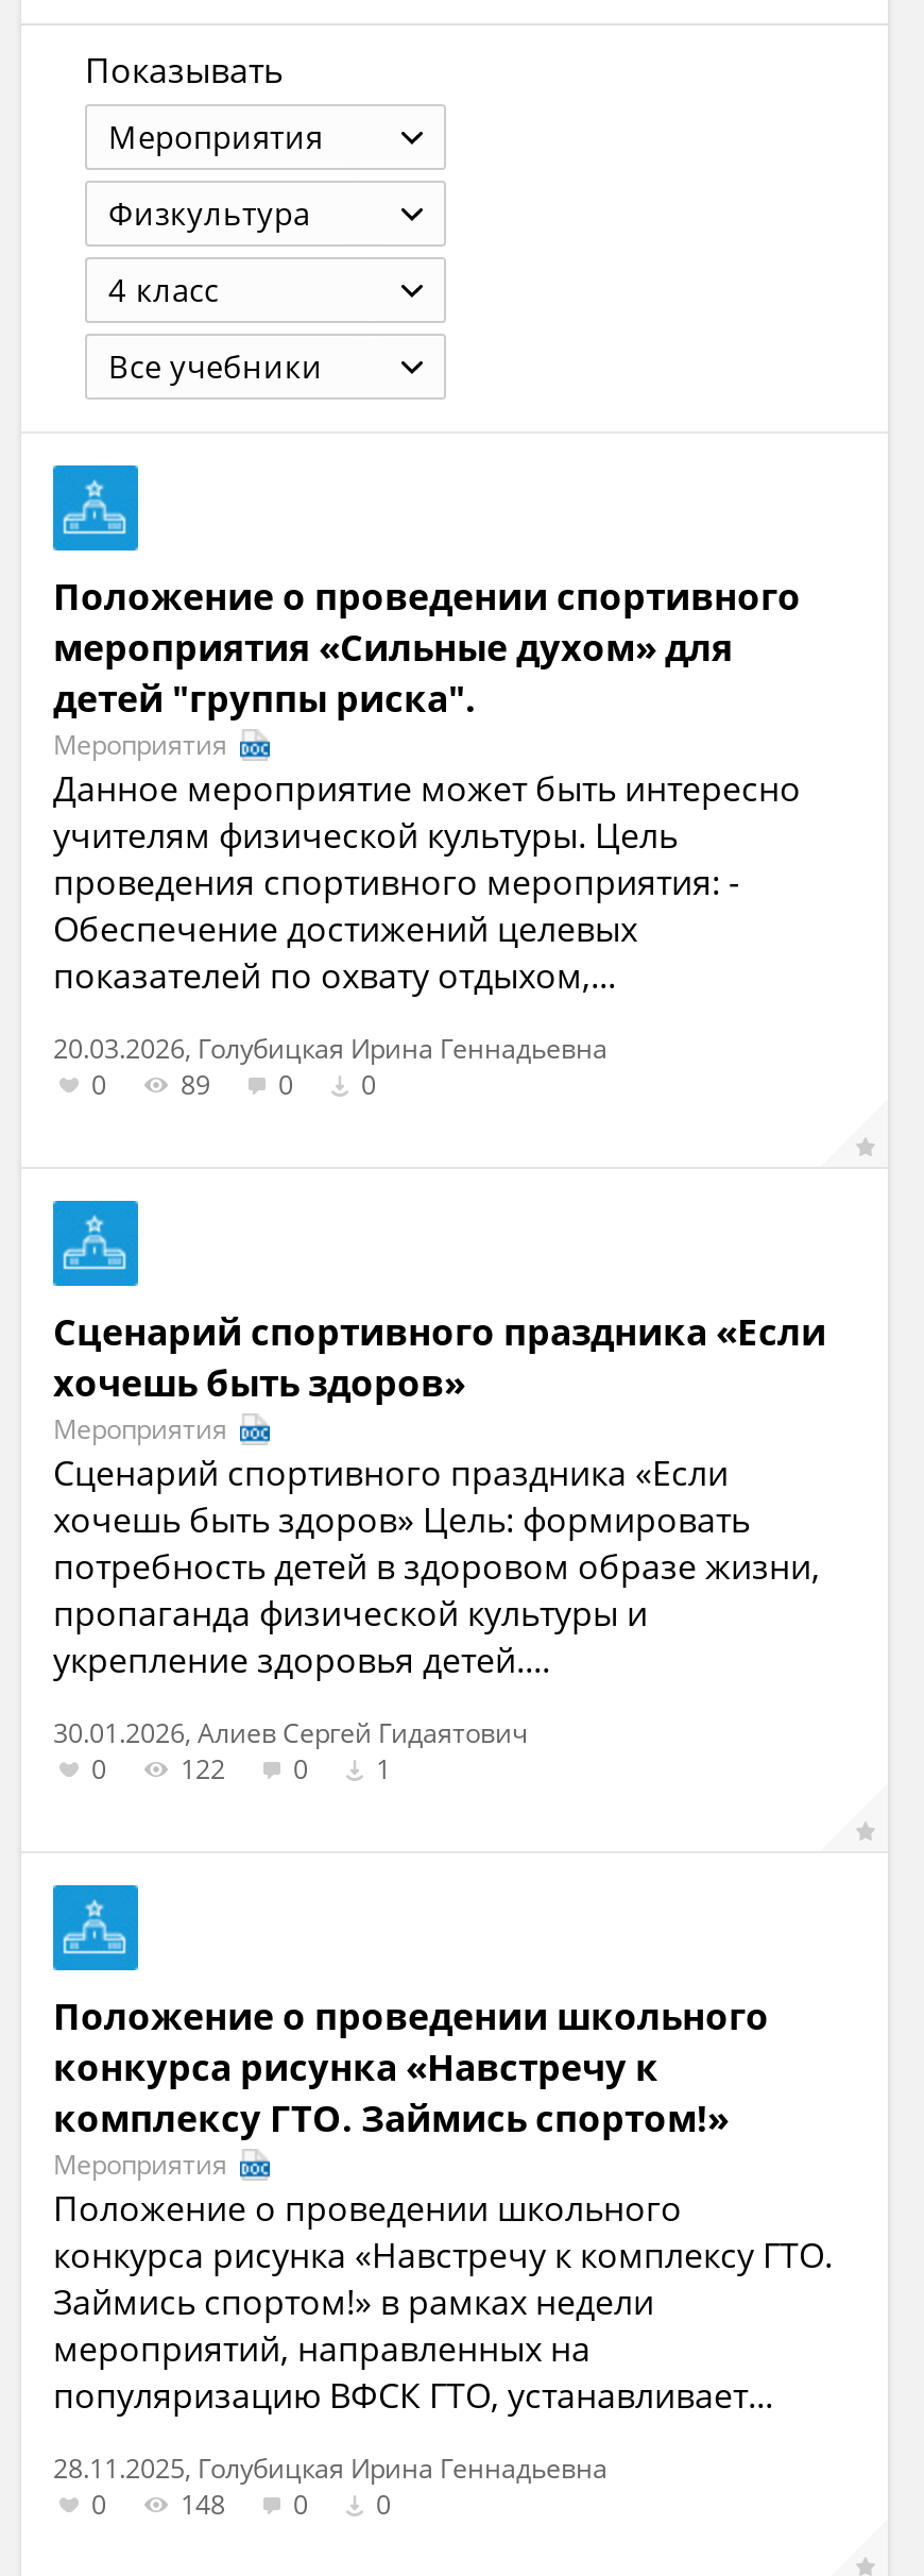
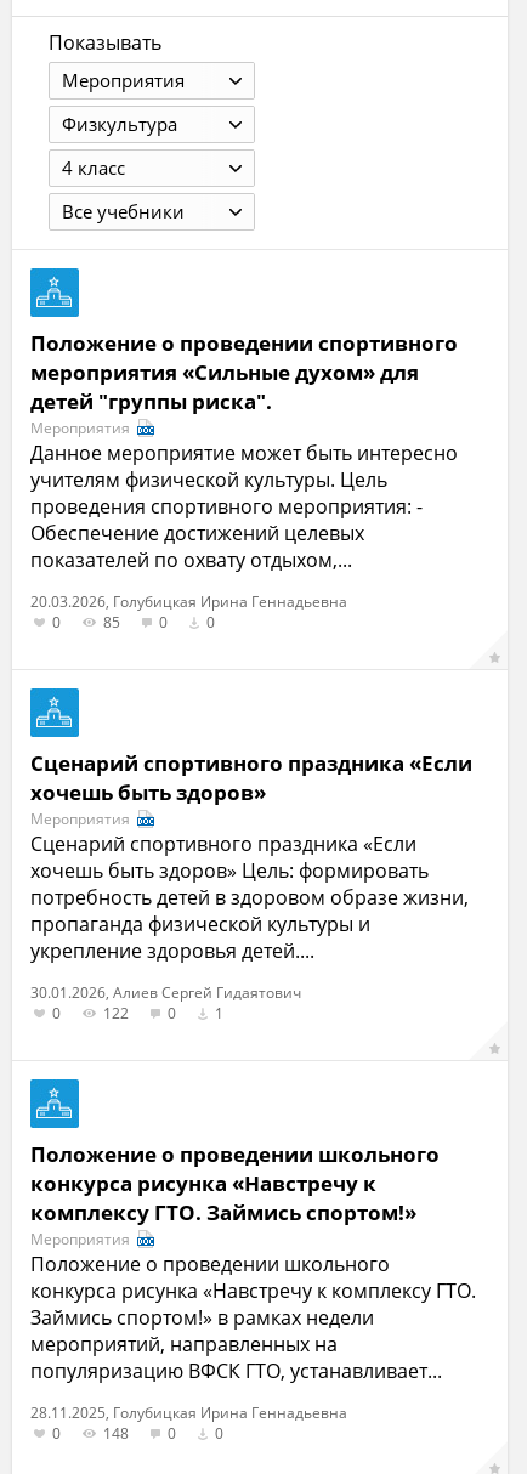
[85,1068,376,1104] 0 89 0 0 -> [49,612,215,633] 0 85 0 0

